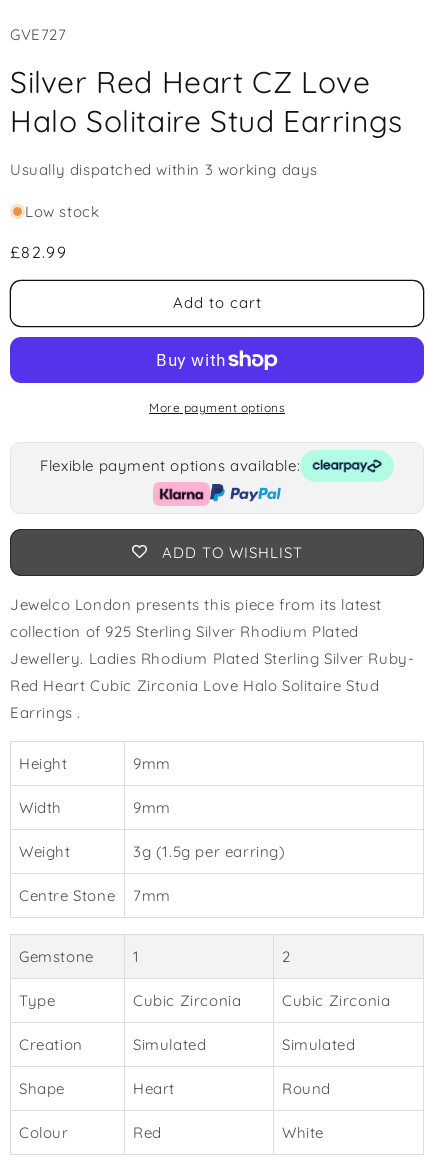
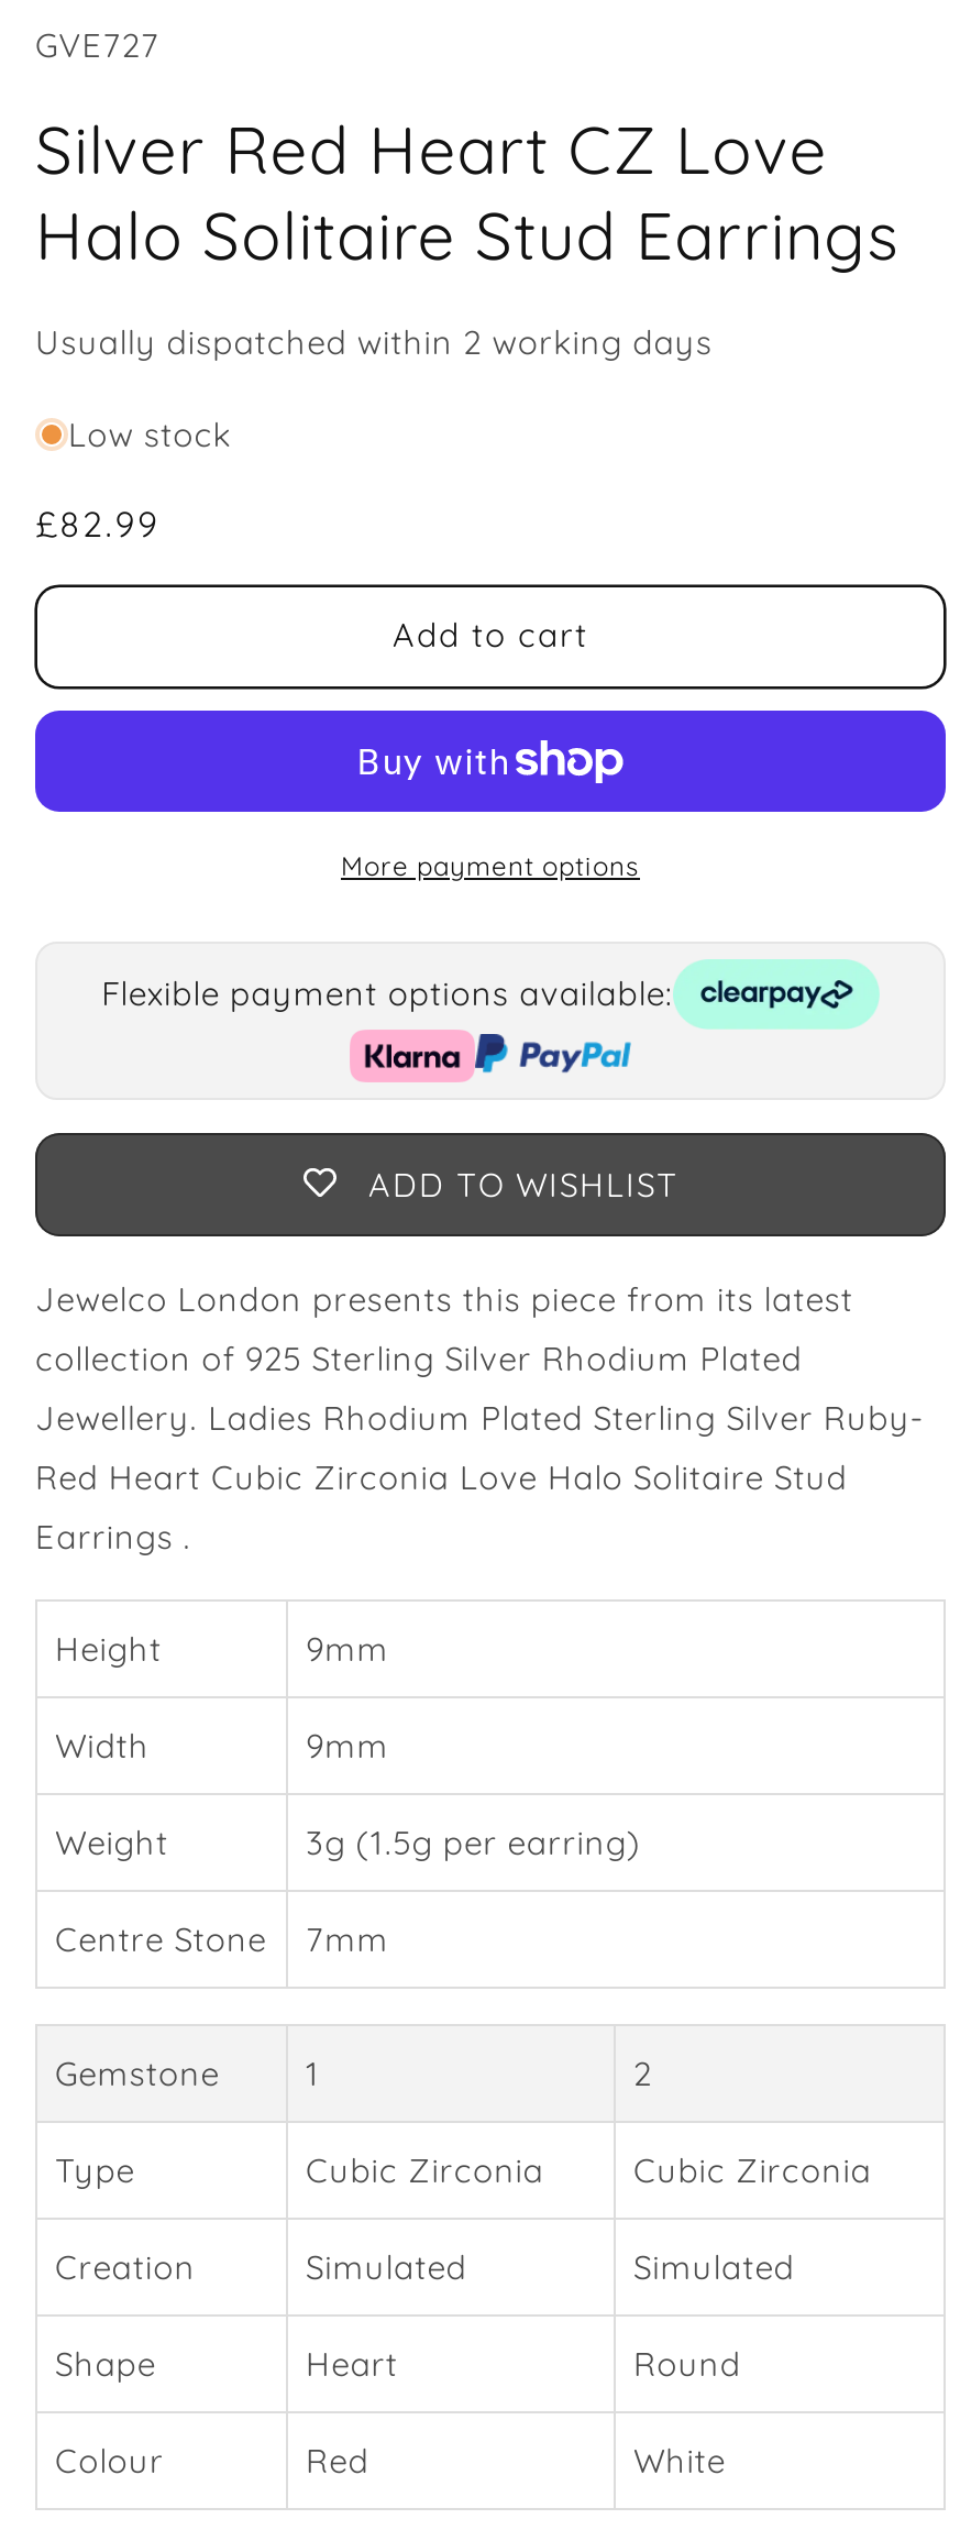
[10,159,318,178] Usually dispatched within 3 working days -> [35,320,713,362] Usually dispatched within 2 working days

